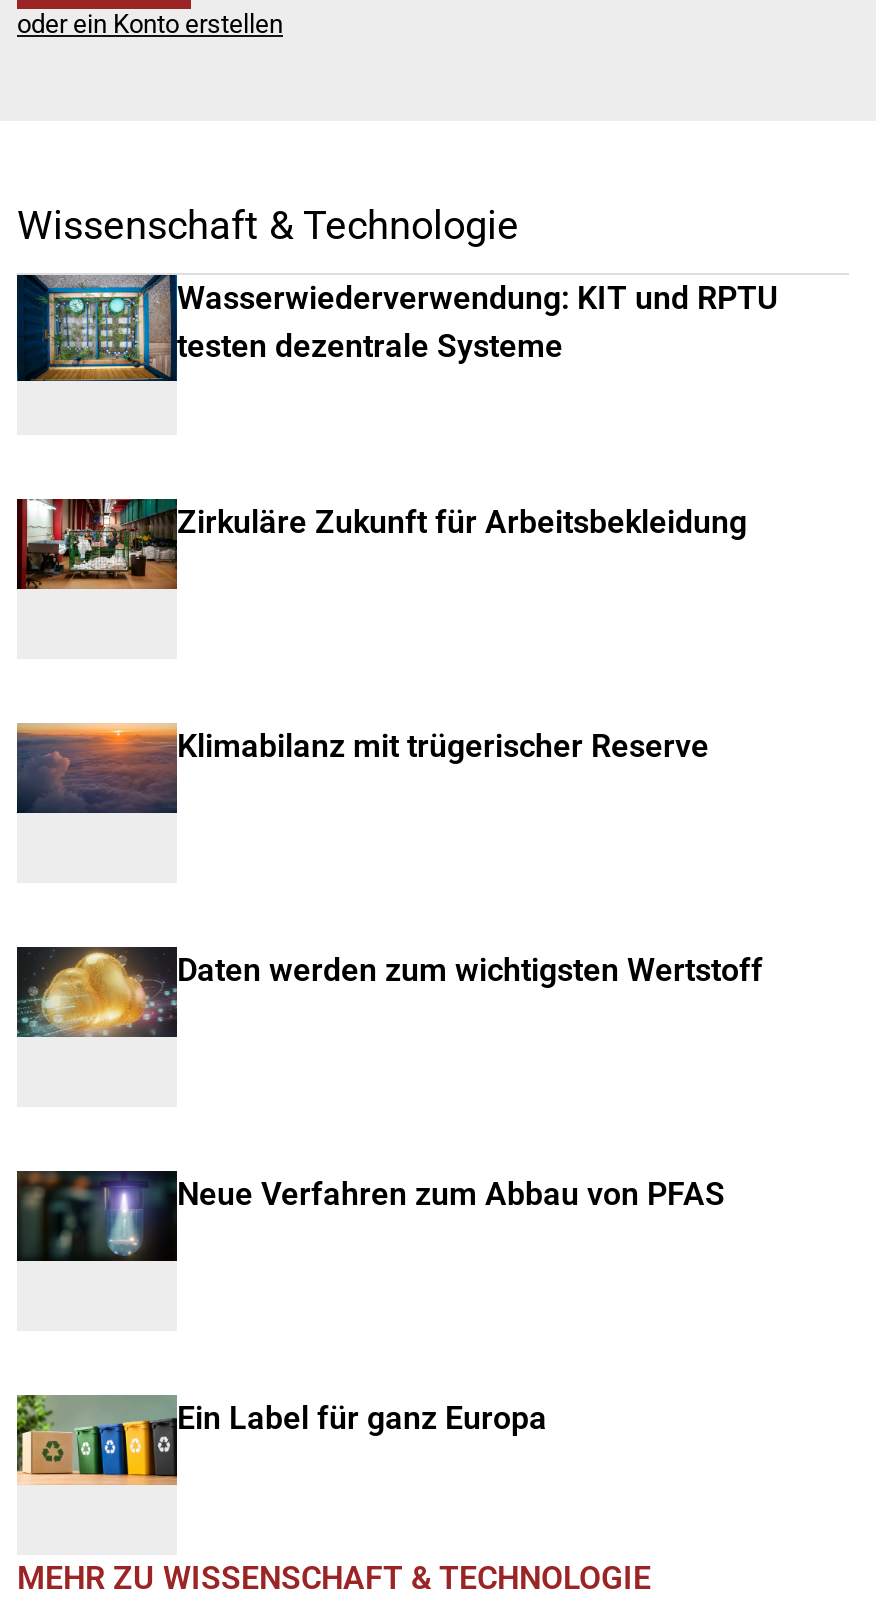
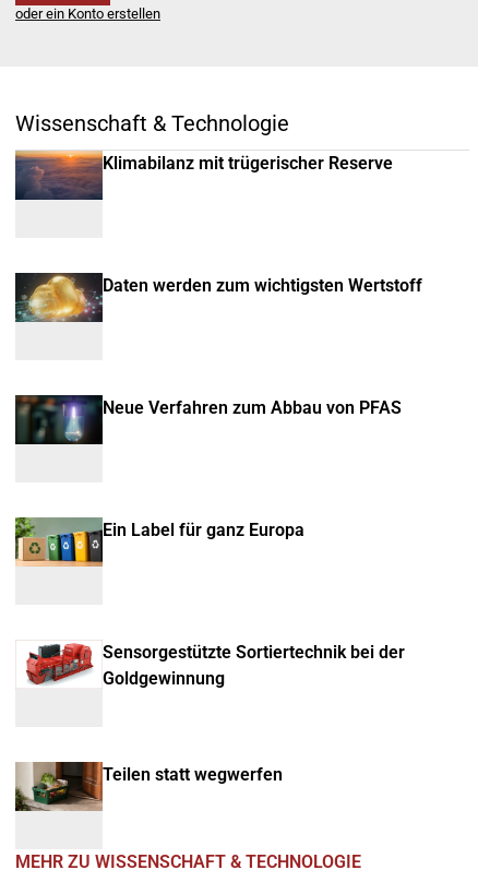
[15,273,779,383] [image] | Wasserwiederverwendung: KIT und RPTU | testen dezentrale Systeme -> none
[17,497,747,591] [image] | Zirkuläre Zukunft für Arbeitsbekleidung -> none
moved [15,723,763,1437] -> [14,151,422,540]: [image] | Klimabilanz mit trügerischer Reserve | Daten werden zum wichtigsten Wertstoff | Neue Verfahren zum Abbau von PFAS | Ein Label für ganz Europa
moved [13,1393,175,1487] -> [13,516,101,568]: [image]
none -> [14,761,283,812] [image] | Teilen statt wegwerfen
none -> [25,642,405,689] [image] | Sensorgestützte Sortiertechnik bei der | Goldgewinnung

